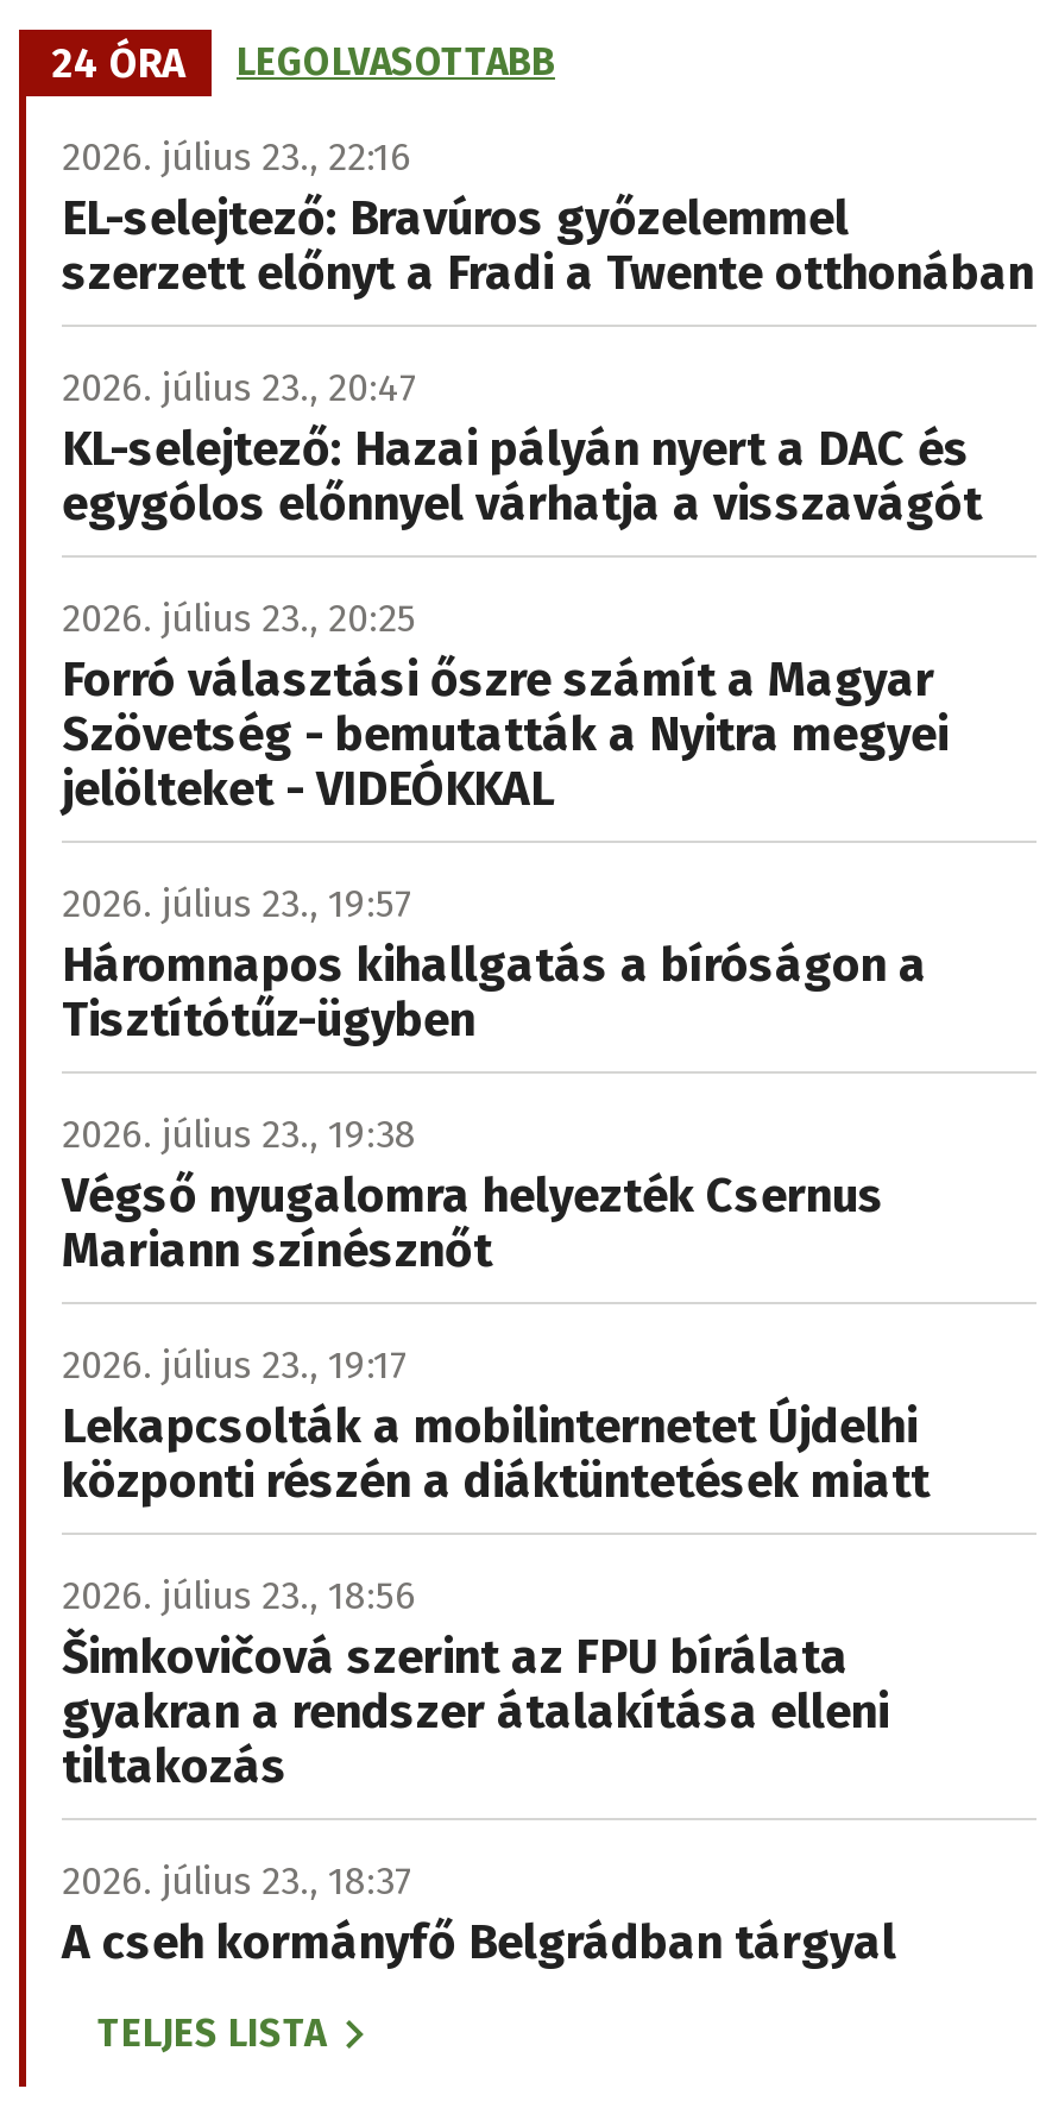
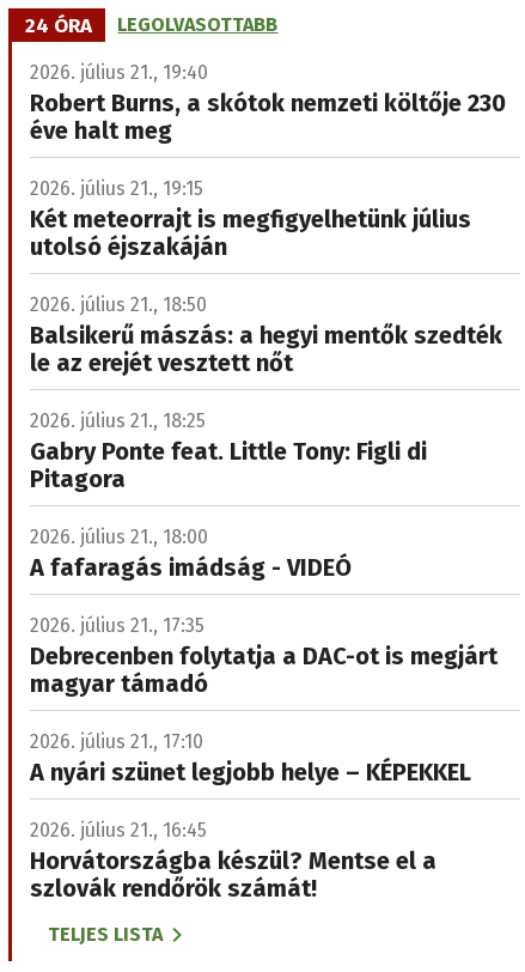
[62,134,1034,300] 2026. július 23., 22:16 | EL-selejtező: Bravúros győzelemmel | szerzett előnyt a Fradi a Twente otthonában -> [30,61,506,145] 2026. július 21., 19:40 | Robert Burns, a skótok nemzeti költője 230 | éve halt meg
[62,365,982,531] 2026. július 23., 20:47 | KL-selejtező: Hazai pályán nyert a DAC és | egygólos előnnyel várhatja a visszavágót -> [30,177,471,261] 2026. július 21., 19:15 | Két meteorrajt is megfigyelhetünk július | utolsó éjszakáján
[62,595,949,816] 2026. július 23., 20:25 | Forró választási őszre számít a Magyar | Szövetség - bemutatták a Nyitra megyei | jelölteket - VIDEÓKKAL -> [30,293,502,377] 2026. július 21., 18:50 | Balsikerű mászás: a hegyi mentők szedték | le az erejét vesztett nőt
[62,881,927,1047] 2026. július 23., 19:57 | Háromnapos kihallgatás a bíróságon a | Tisztítótűz-ügyben -> [30,409,427,493] 2026. július 21., 18:25 | Gabry Ponte feat. Little Tony: Figli di | Pitagora
[62,1111,884,1278] 2026. július 23., 19:38 | Végső nyugalomra helyezték Csernus | Mariann színésznőt -> [30,525,352,582] 2026. július 21., 18:00 | A fafaragás imádság - VIDEÓ
[62,1342,930,1508] 2026. július 23., 19:17 | Lekapcsolták a mobilinternetet Újdelhi | központi részén a diáktüntetések miatt -> [30,614,497,698] 2026. július 21., 17:35 | Debrecenben folytatja a DAC-ot is megjárt | magyar támadó
[62,1573,889,1794] 2026. július 23., 18:56 | Šimkovičová szerint az FPU bírálata | gyakran a rendszer átalakítása elleni | tiltakozás -> [30,730,471,786] 2026. július 21., 17:10 | A nyári szünet legjobb helye – KÉPEKKEL
[62,1858,896,1970] 2026. július 23., 18:37 | A cseh kormányfő Belgrádban tárgyal -> [30,819,437,902] 2026. július 21., 16:45 | Horvátországba készül? Mentse el a | szlovák rendőrök számát!

